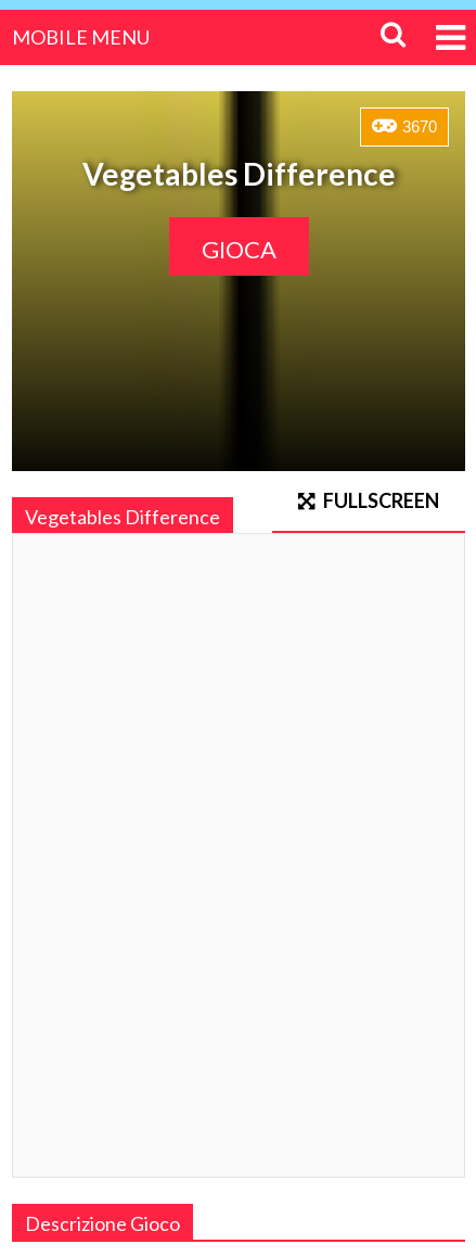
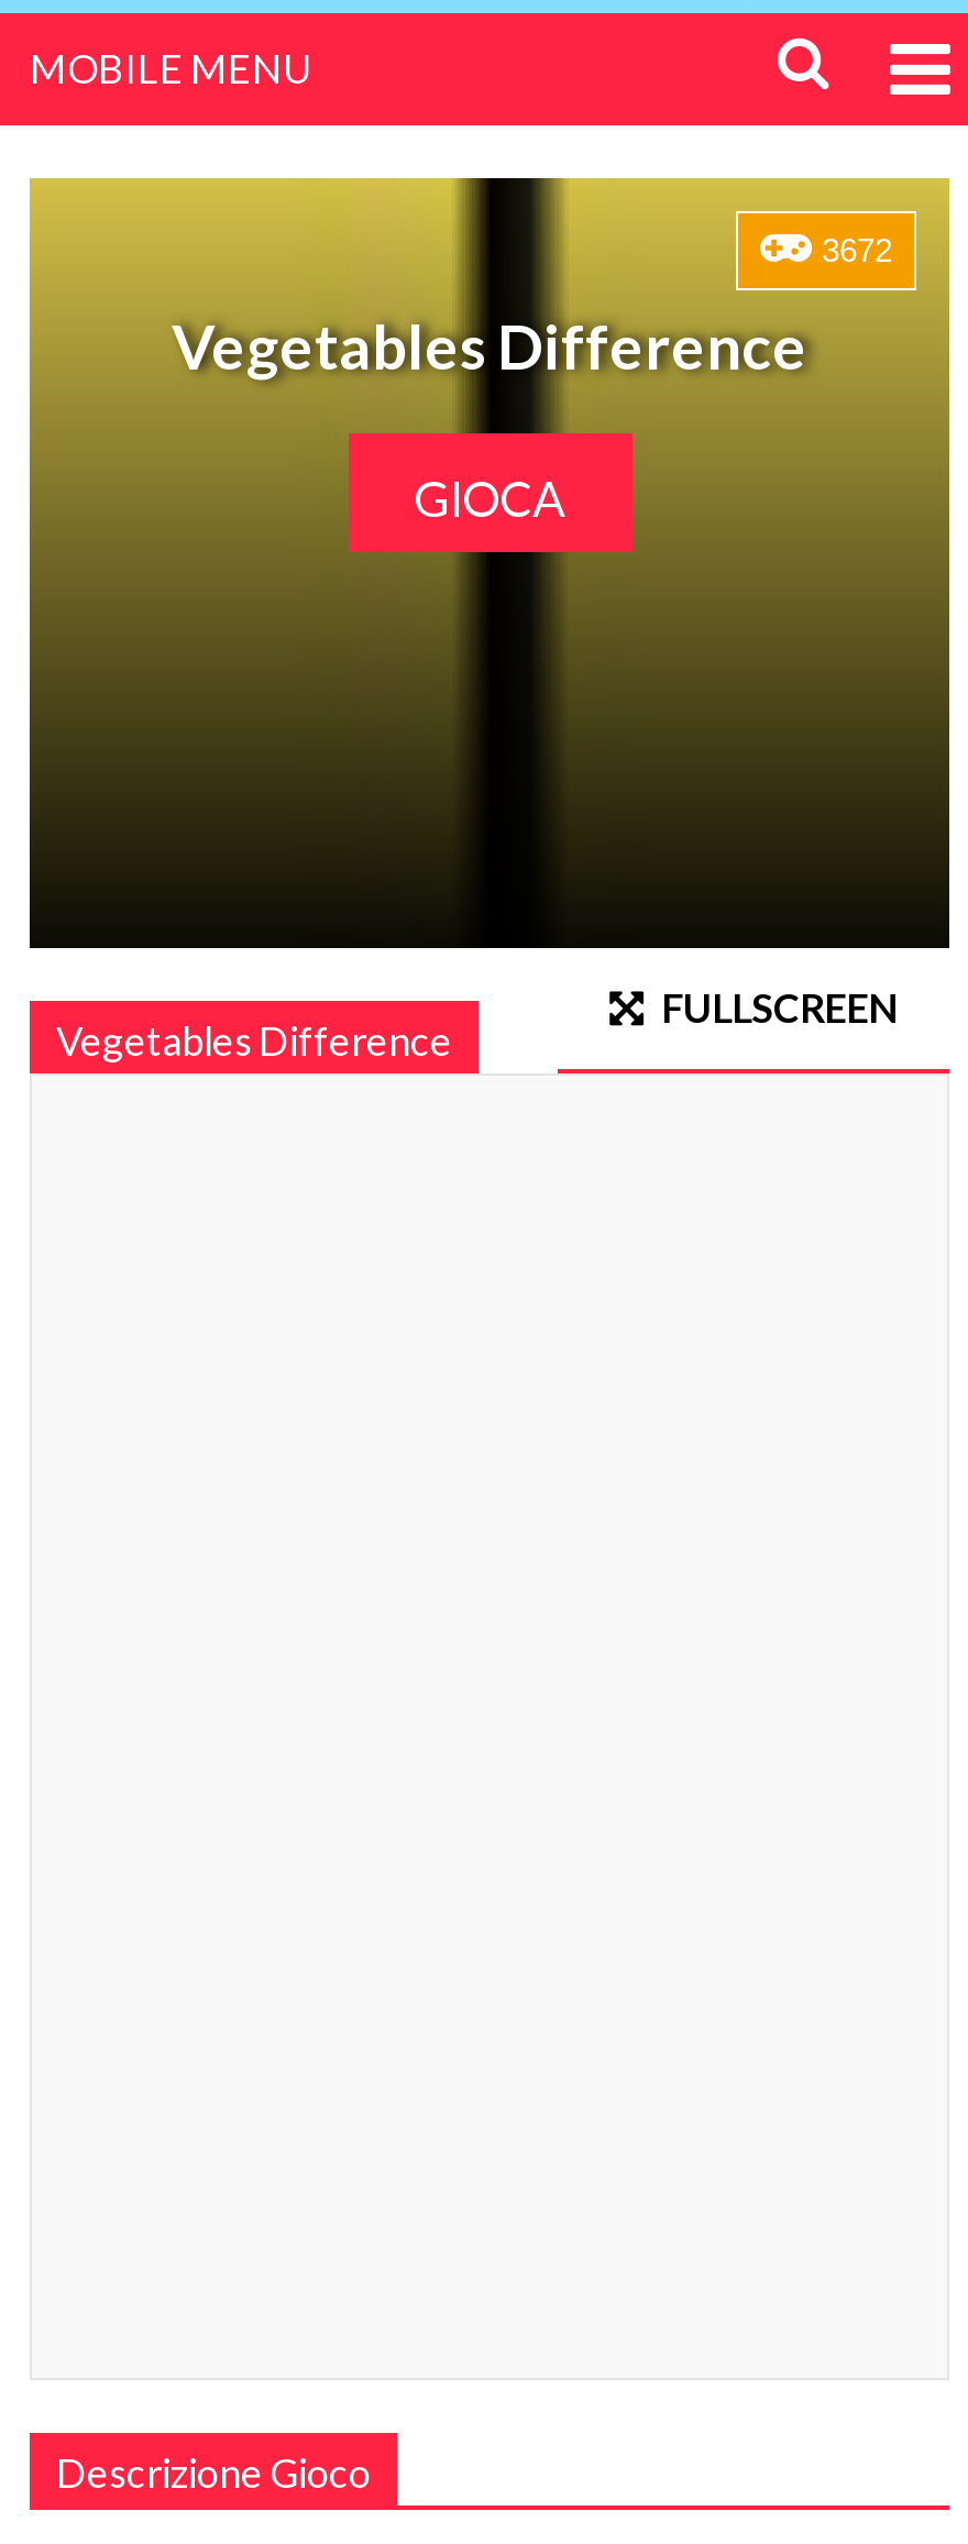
[402,117,437,136] 3670 -> [822,231,892,268] 3672

